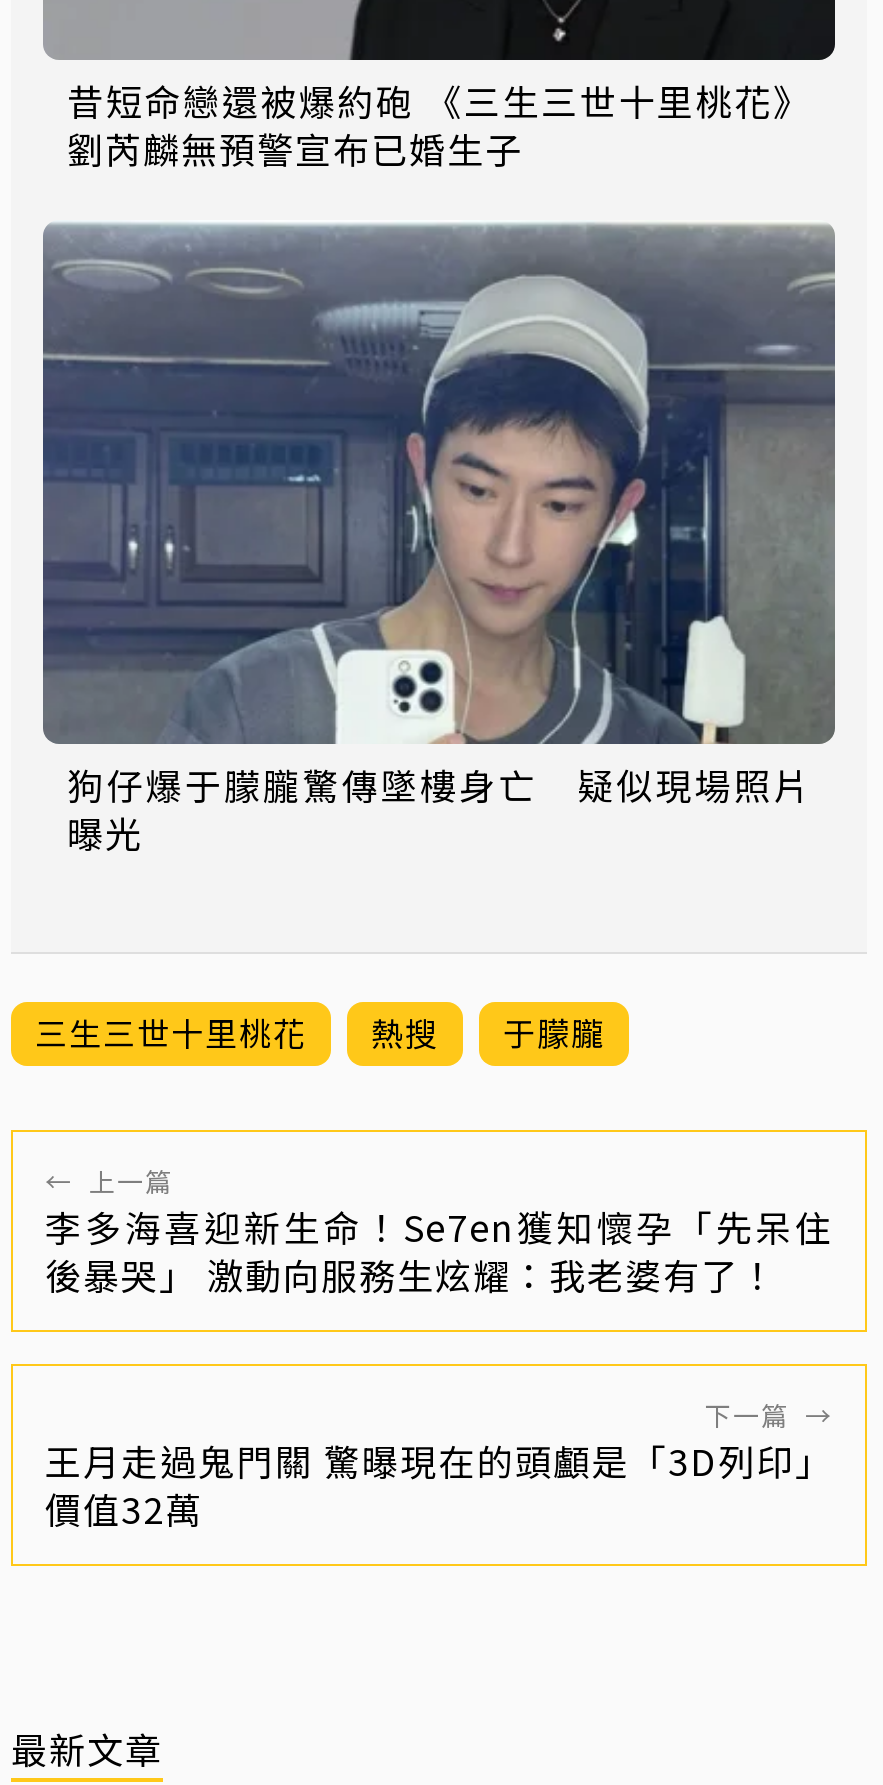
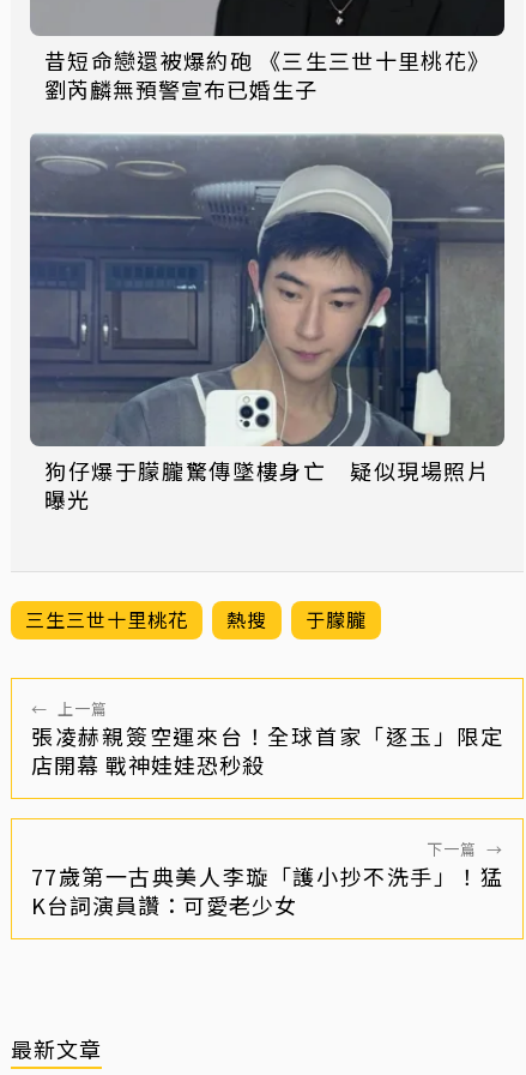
[45,1199,833,1299] 李多海喜迎新生命！Se7en獲知懷孕「先呆住 | 後暴哭」 激動向服務生炫耀：我老婆有了！ -> [31,720,503,779] 張凌赫親簽空運來台！全球首家「逐玉」限定 | 店開幕 戰神娃娃恐秒殺
[45,1433,833,1533] 王月走過鬼門關 驚曝現在的頭顱是「3D列印」 | 價值32萬 -> [31,860,503,920] 77歲第一古典美人李璇「護小抄不洗手」！猛 | K台詞演員讚：可愛老少女

